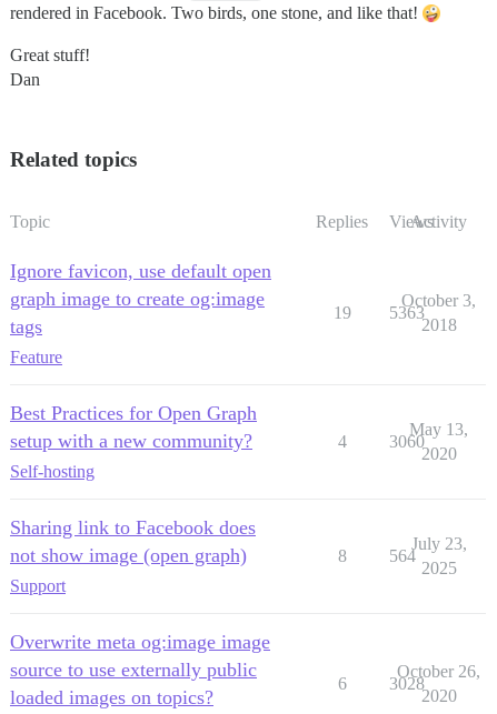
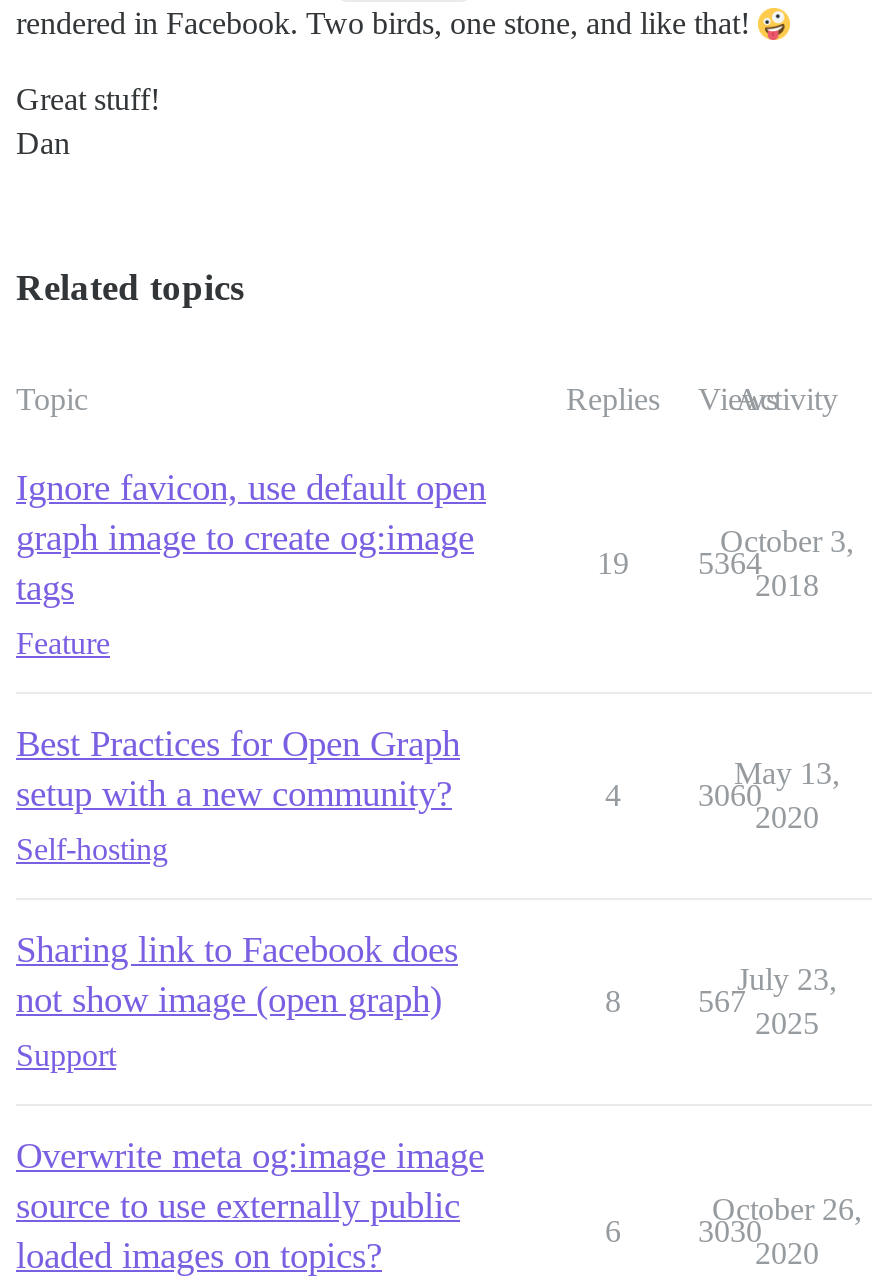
[389,303,425,322] 5363 -> [698,546,762,580] 5364
[389,546,416,565] 564 -> [698,984,746,1018] 567
[389,674,425,693] 3028 -> [698,1214,762,1248] 3030

